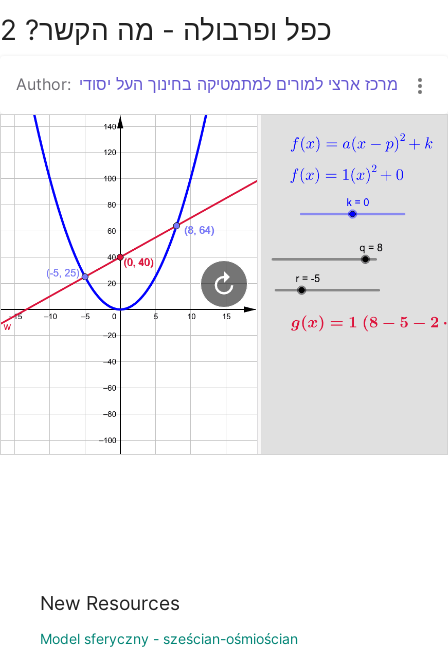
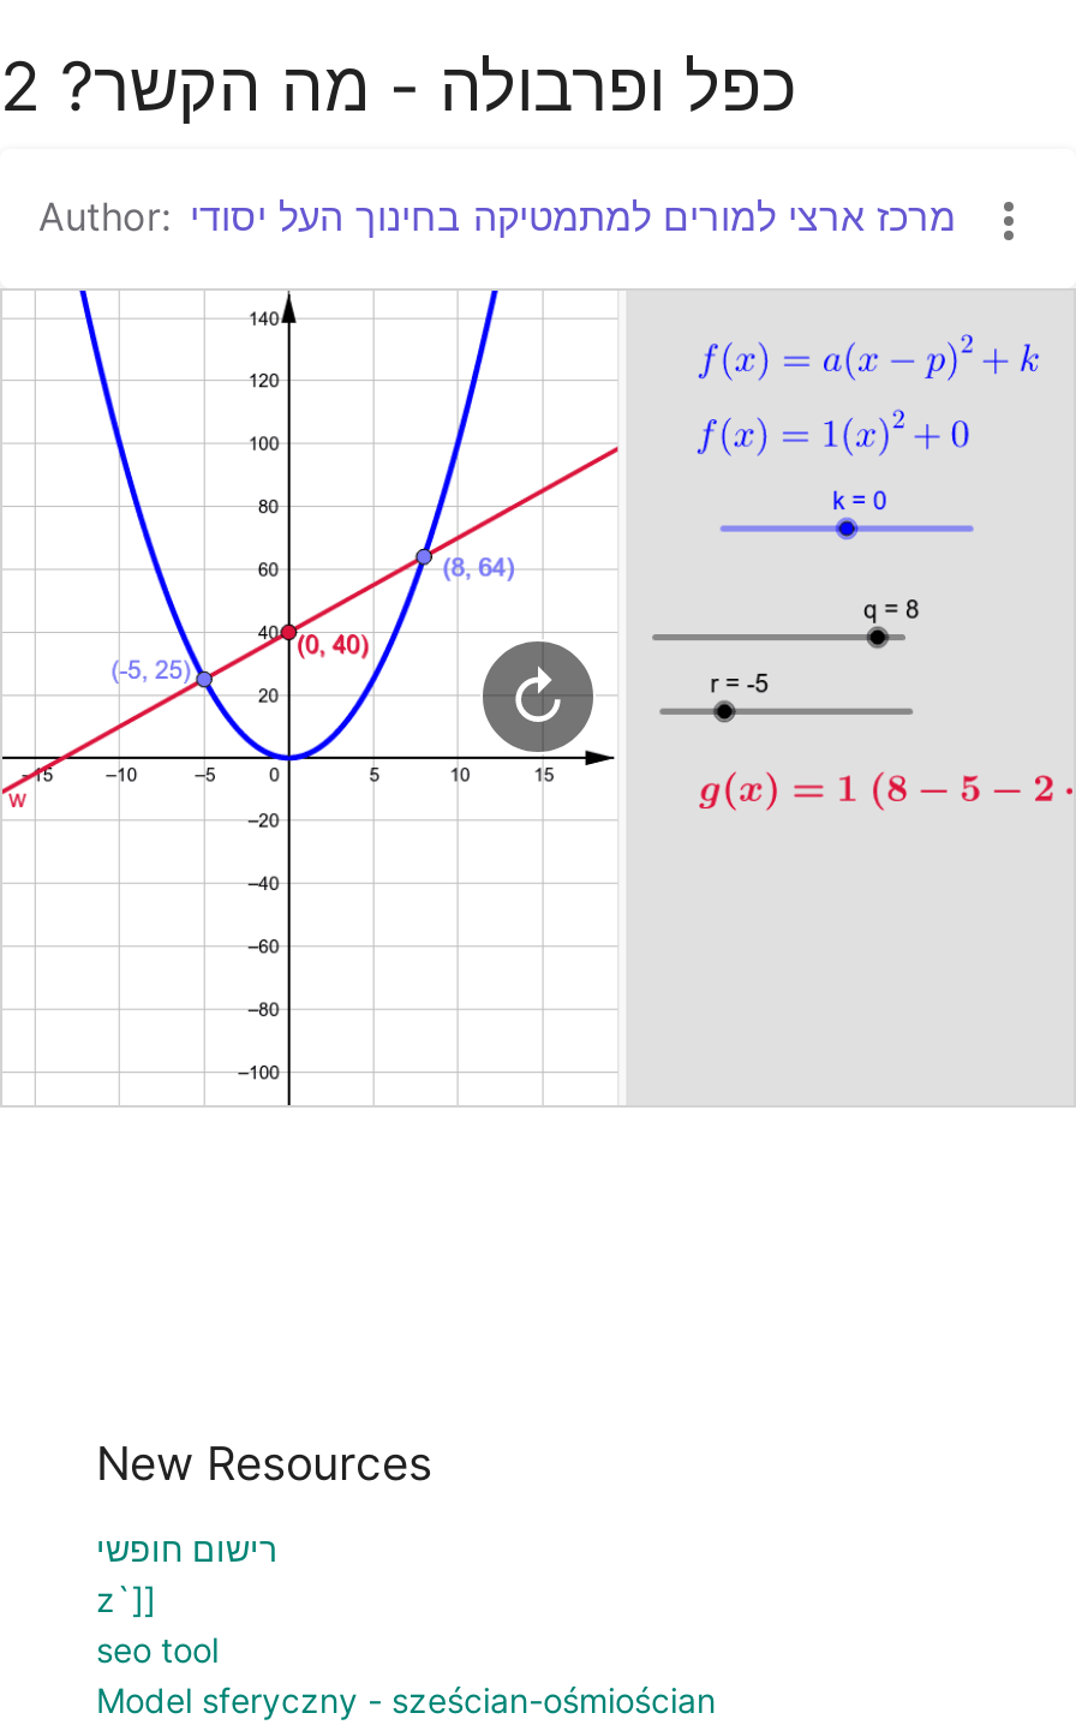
none -> [96,1528,276,1669] רישום חופשי | z`]] | seo tool

